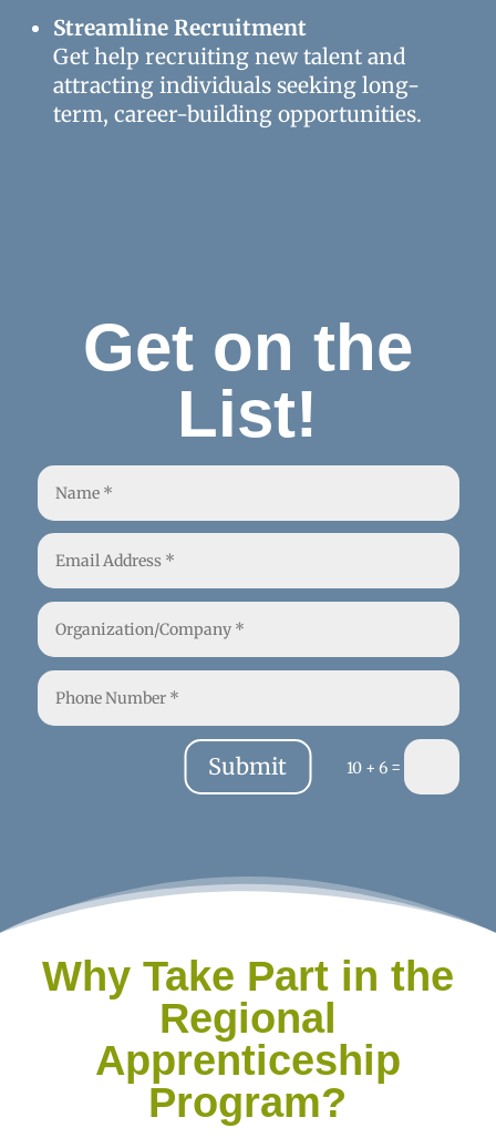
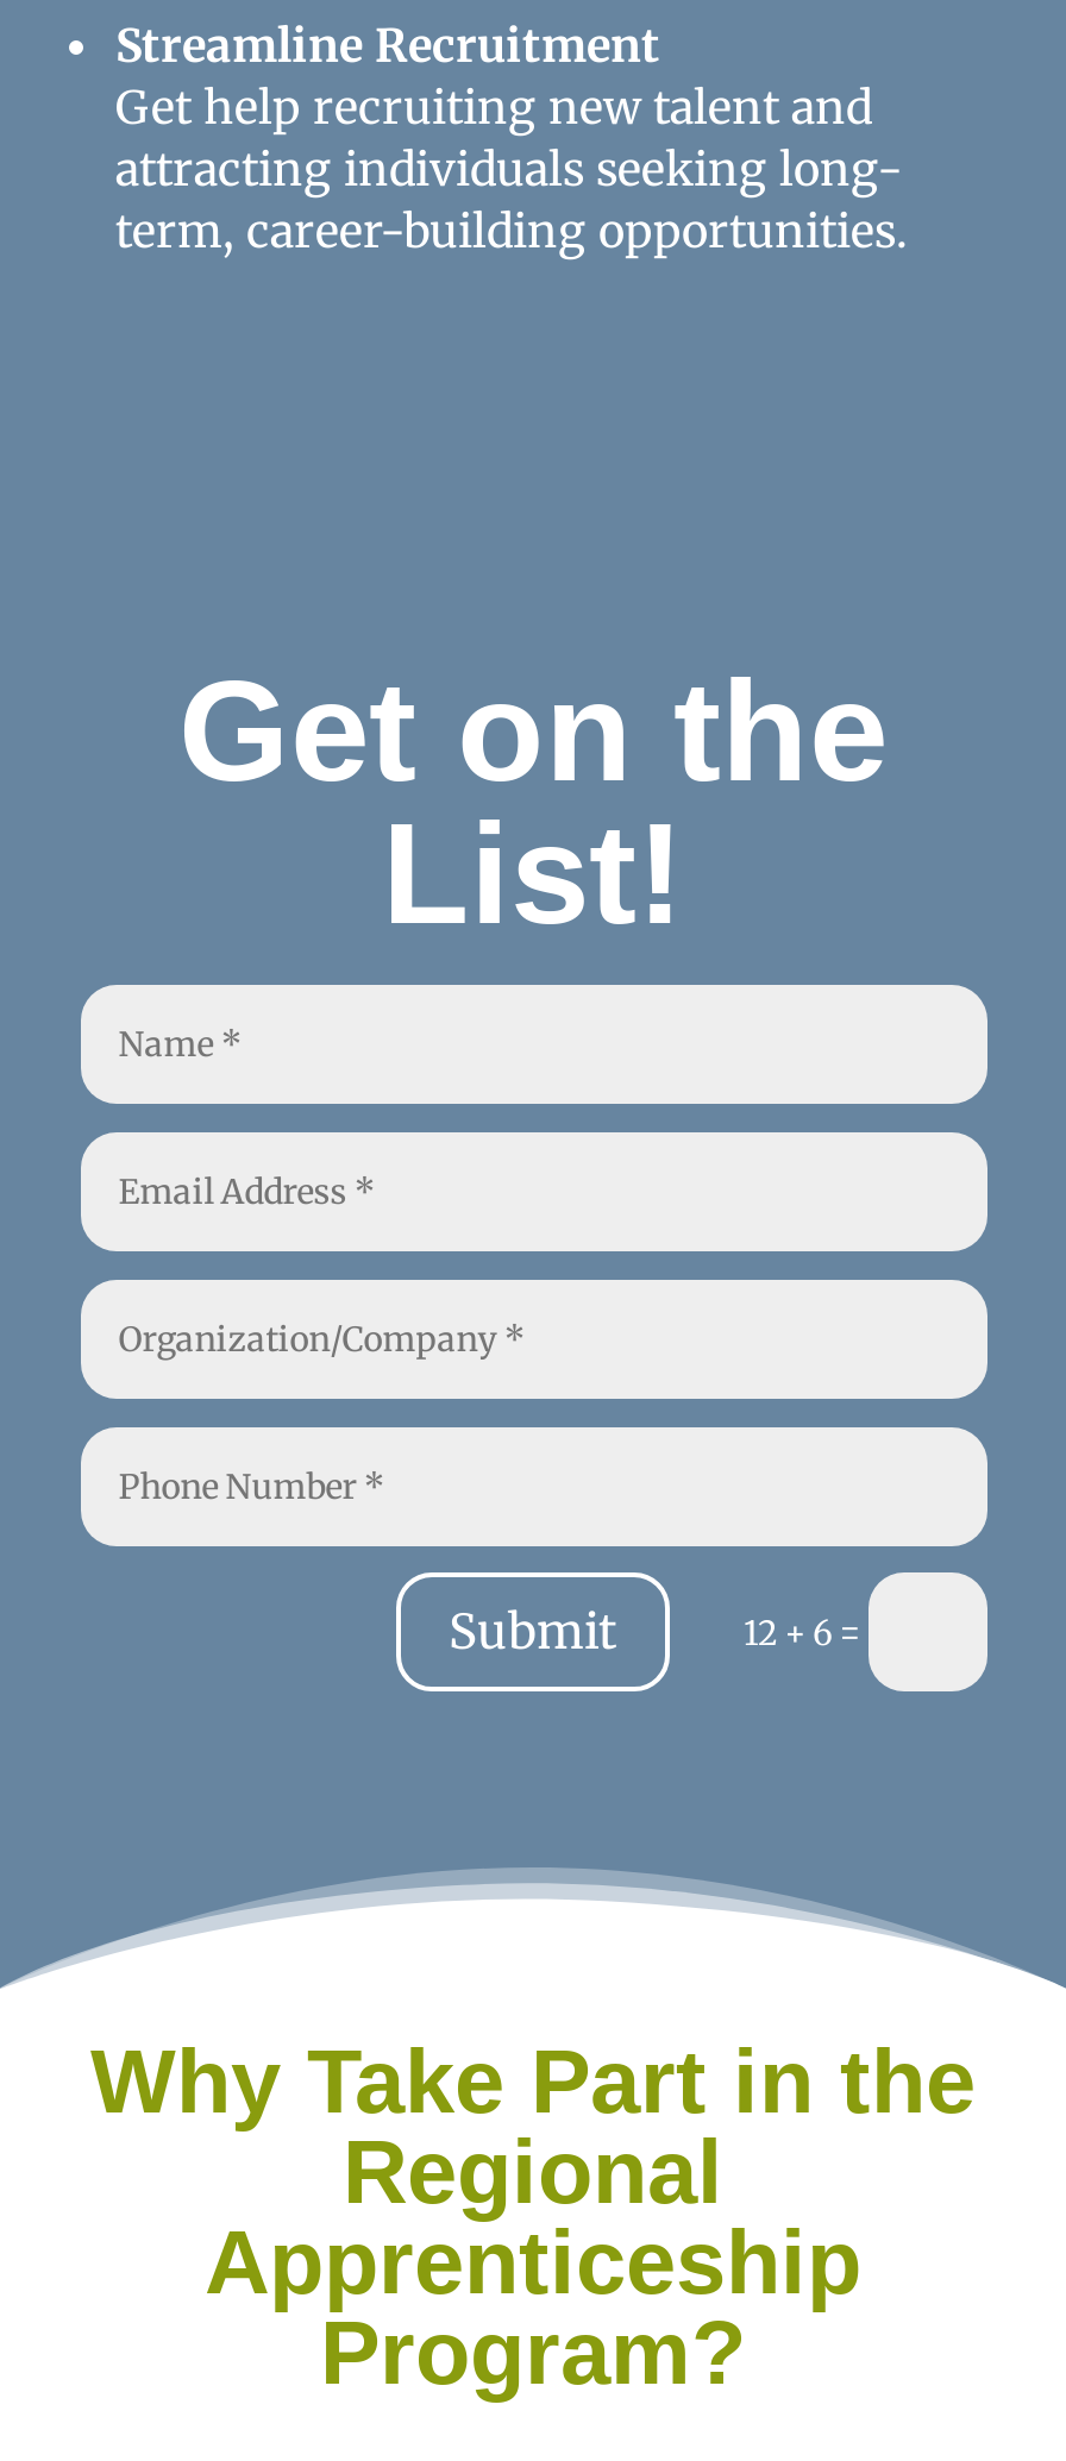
[346,756,404,777] 10 + 6 = -> [744,1611,867,1655] 12 + 6 =

